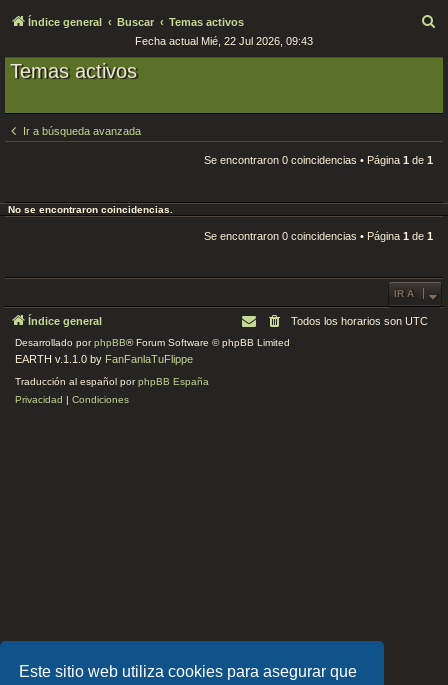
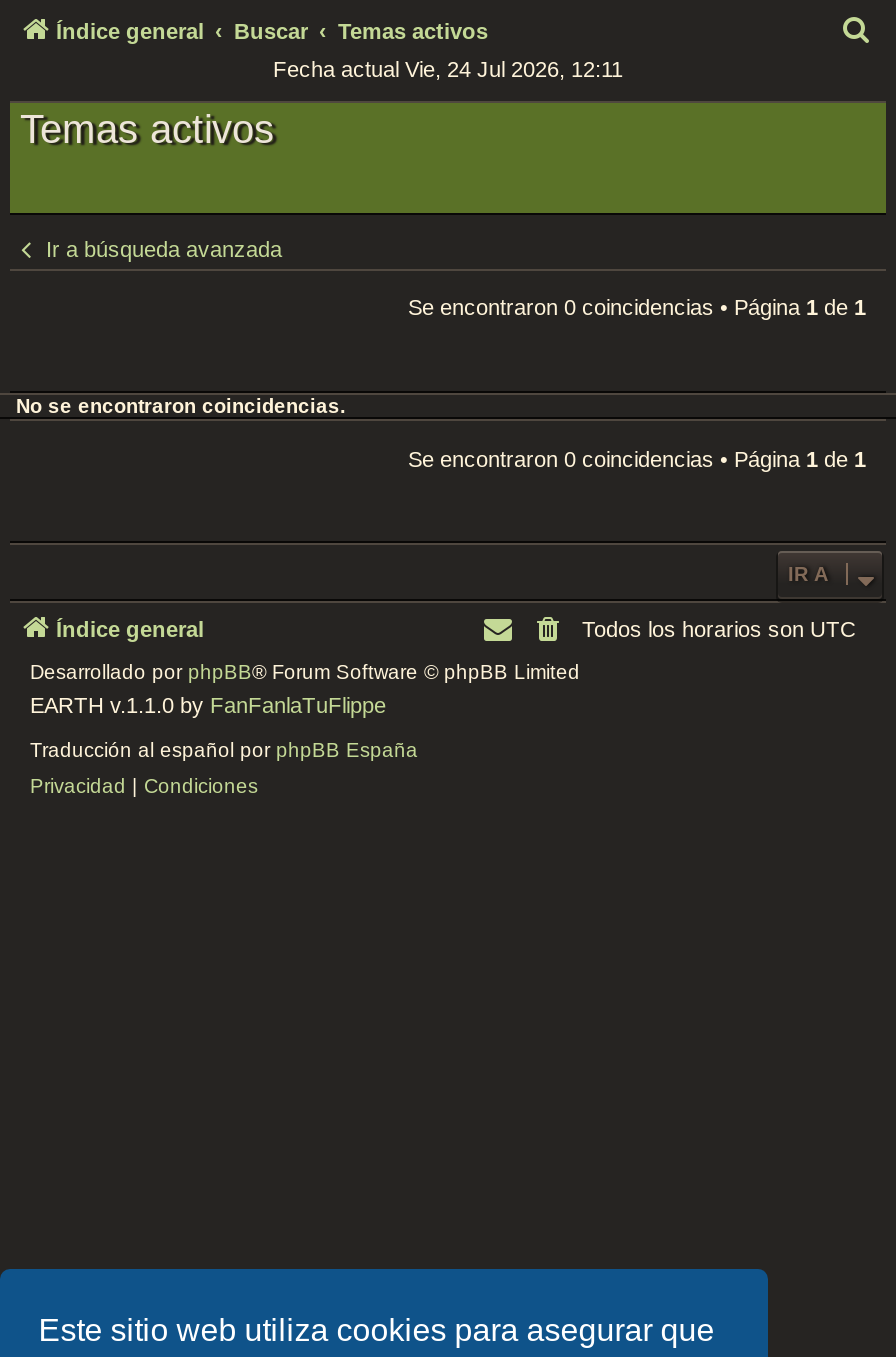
[135,35,313,47] Fecha actual Mié, 22 Jul 2026, 09:43 -> [273,57,623,81] Fecha actual Vie, 24 Jul 2026, 12:11

